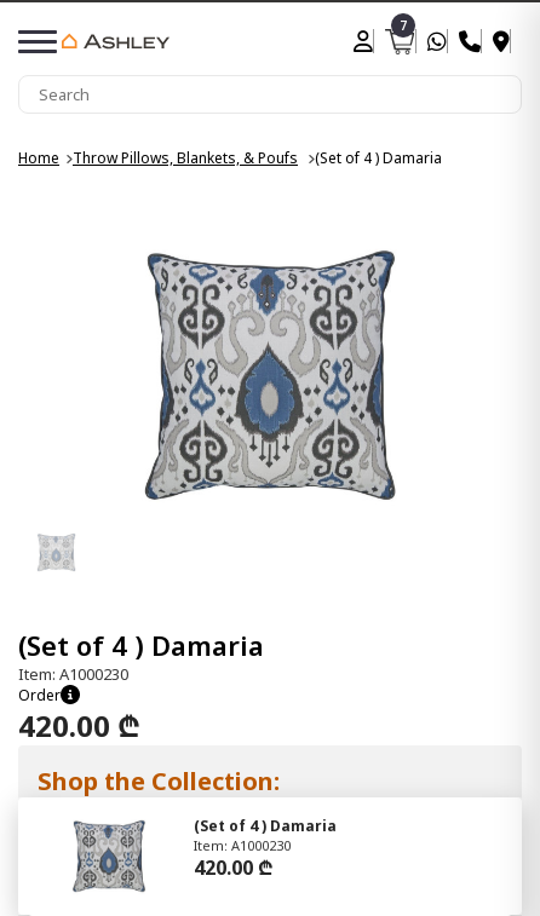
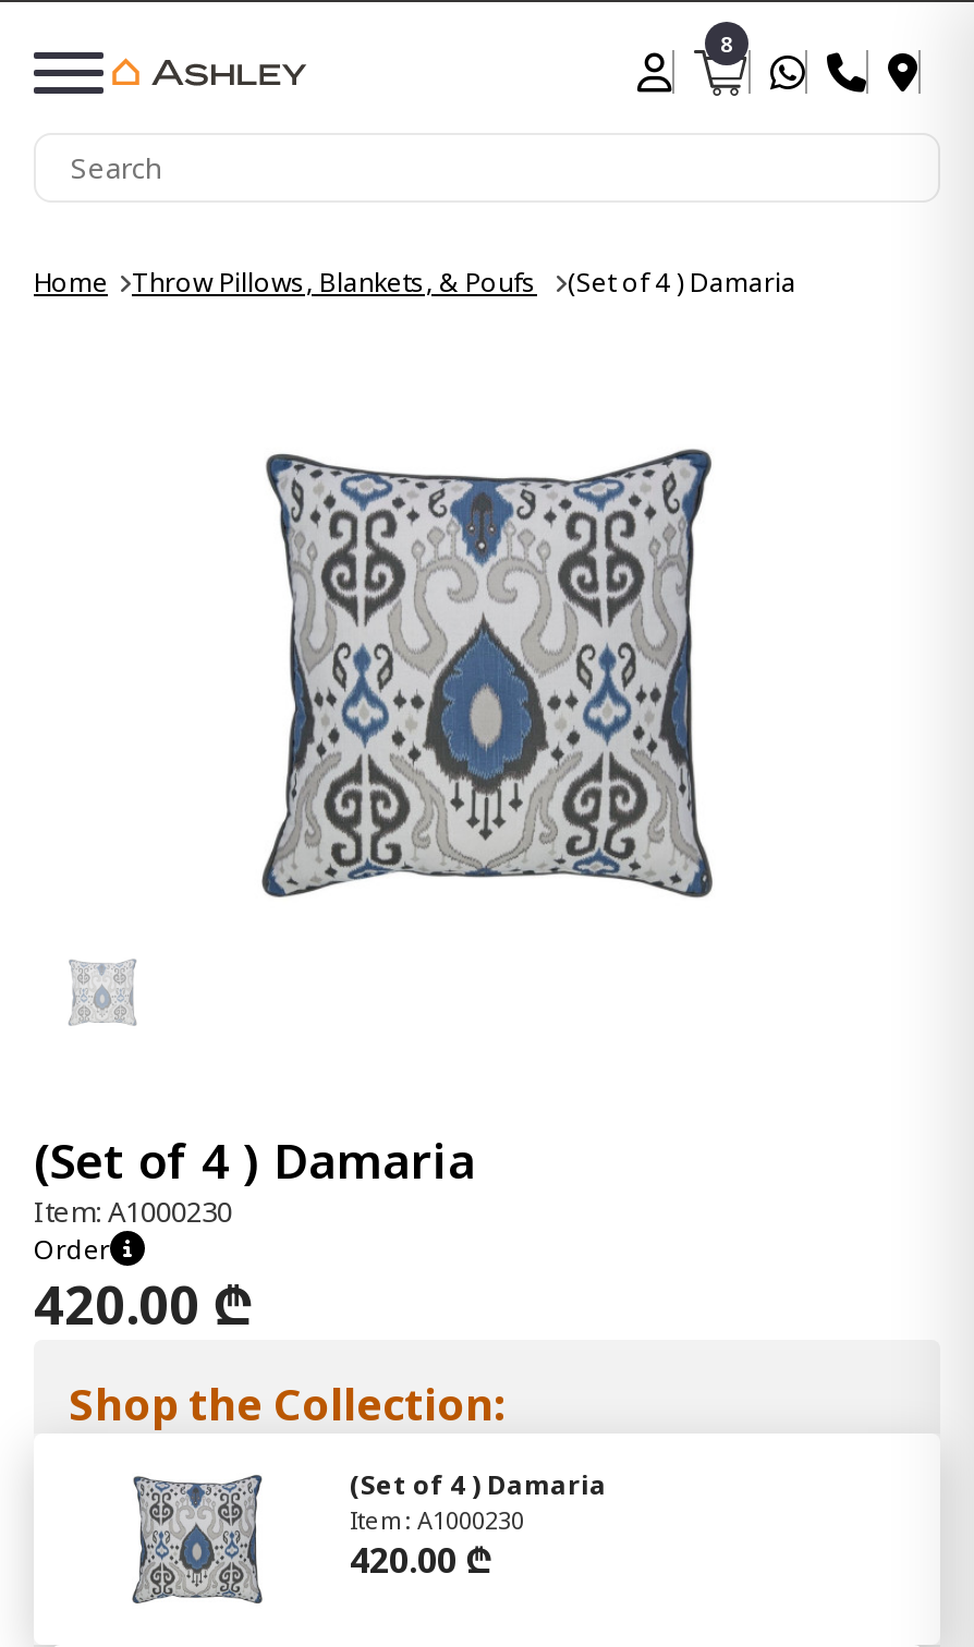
[400,16,407,33] 7 -> [720,27,733,58] 8

